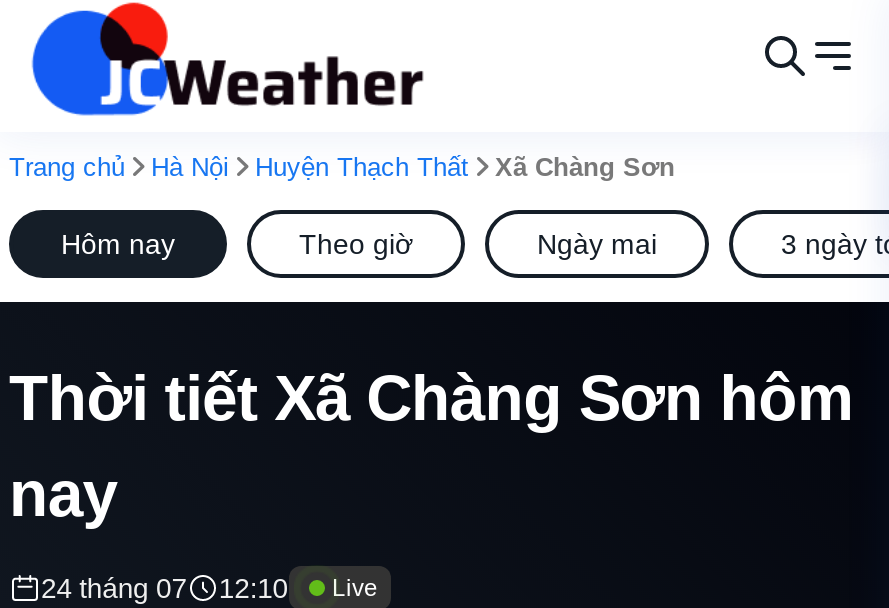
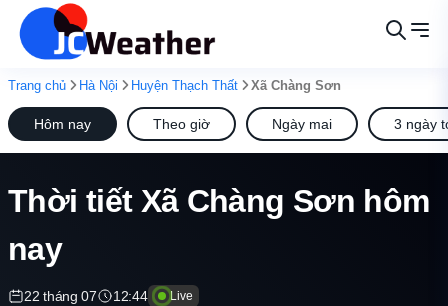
[41,572,187,604] 24 tháng 07 -> [24,288,97,304] 22 tháng 07
[219,572,288,604] 12:10 -> [113,288,147,304] 12:44

